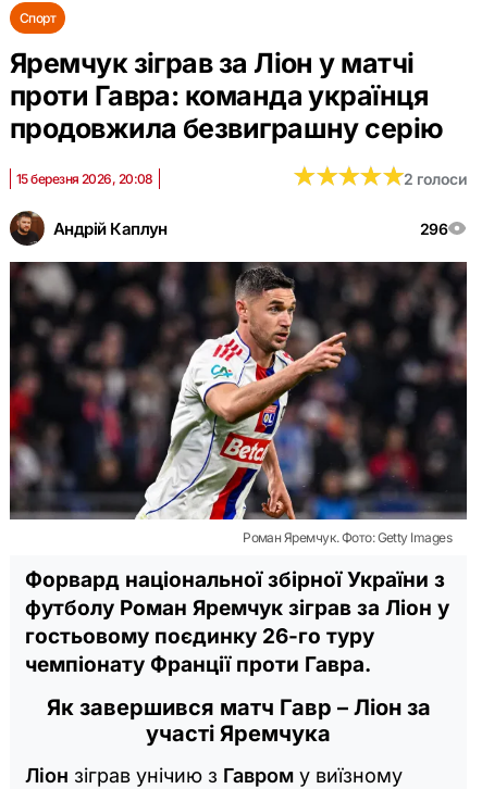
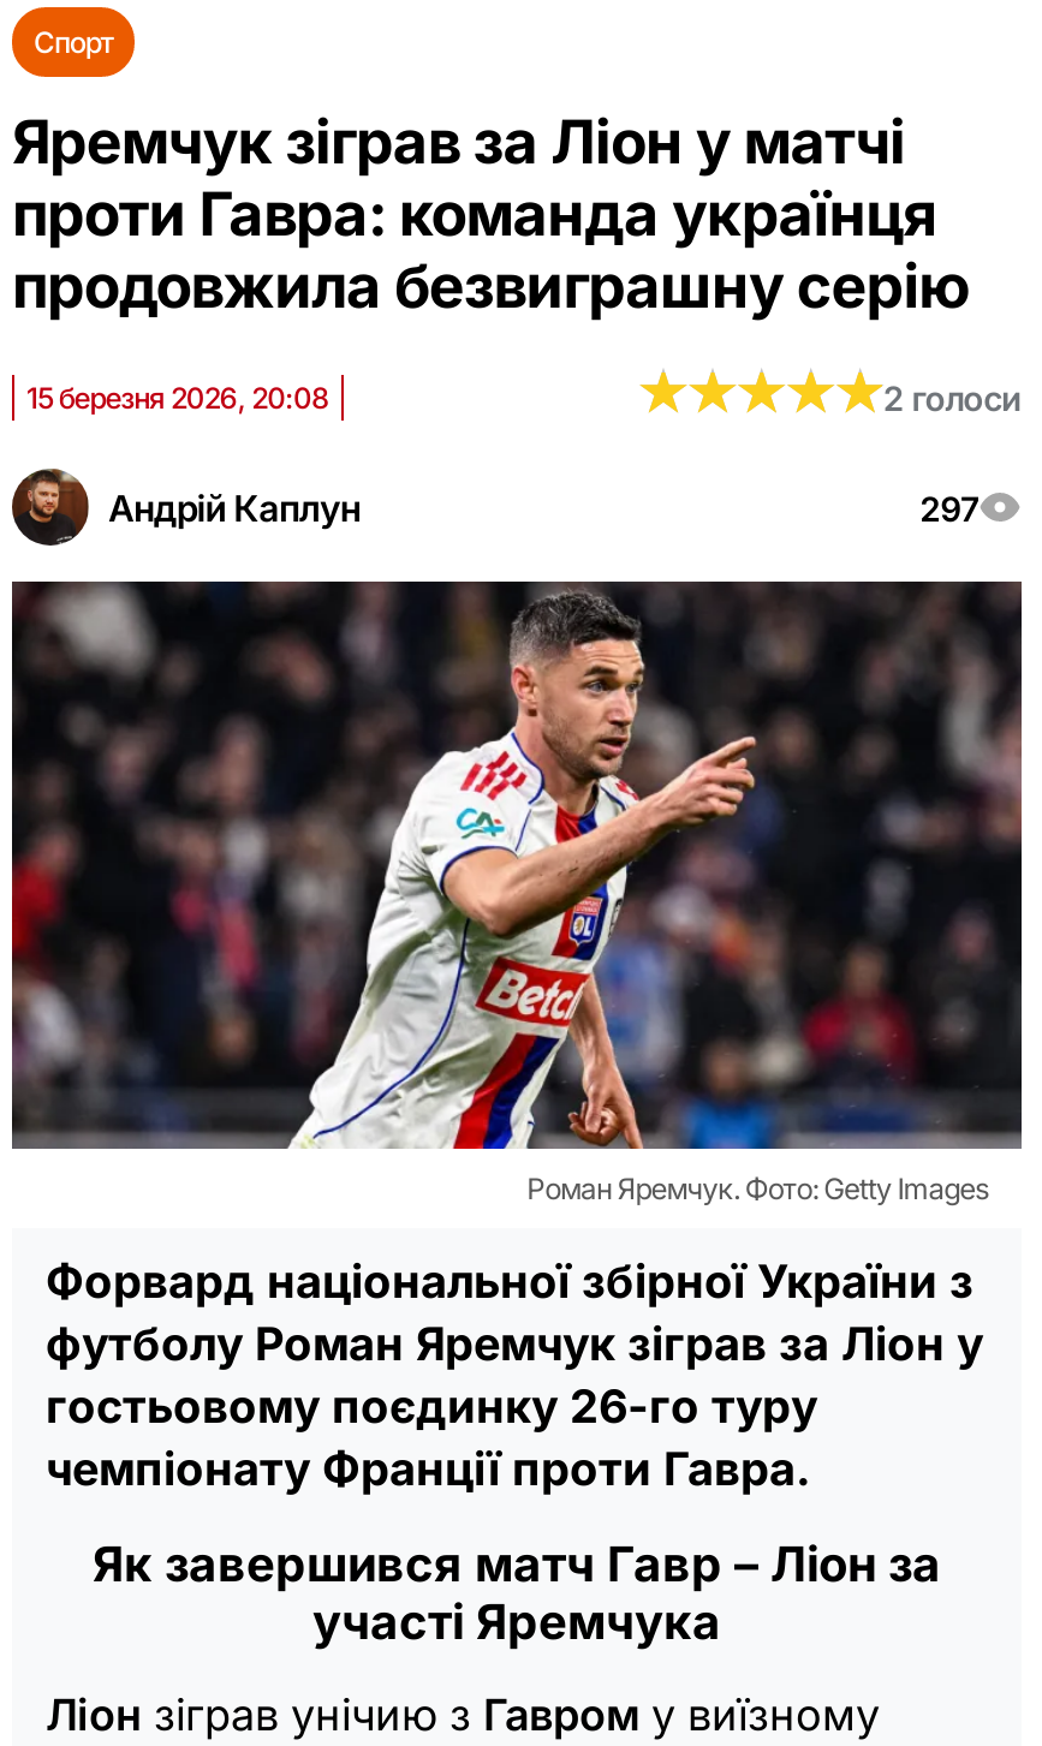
[420,219,447,237] 296 -> [920,487,978,528] 297

